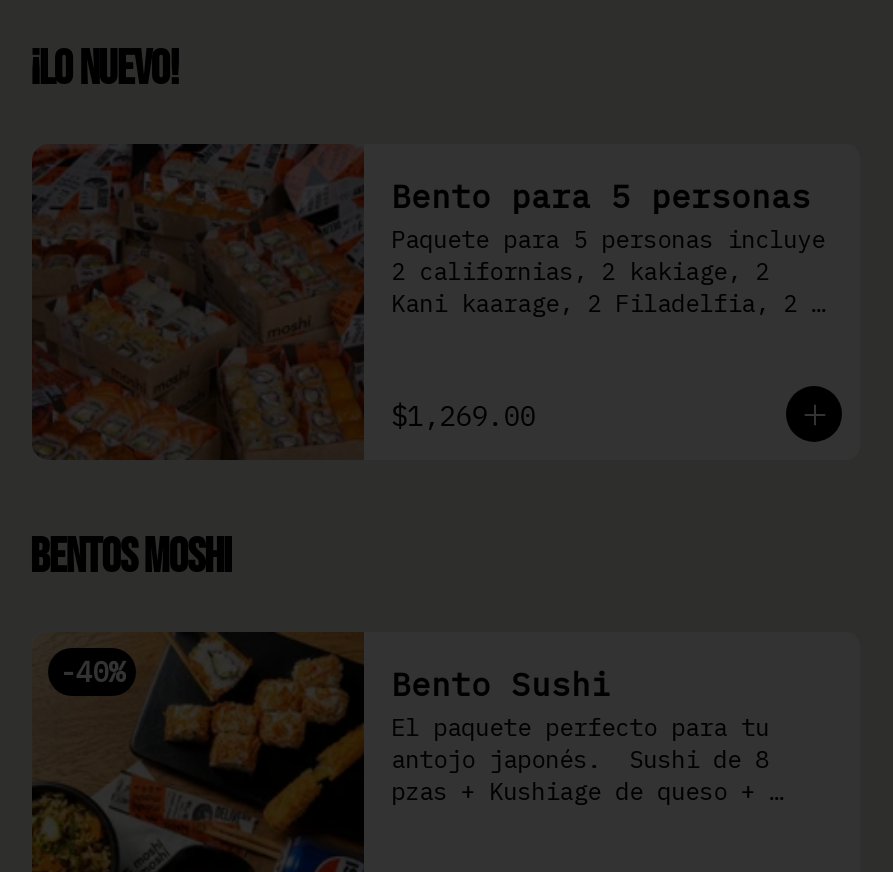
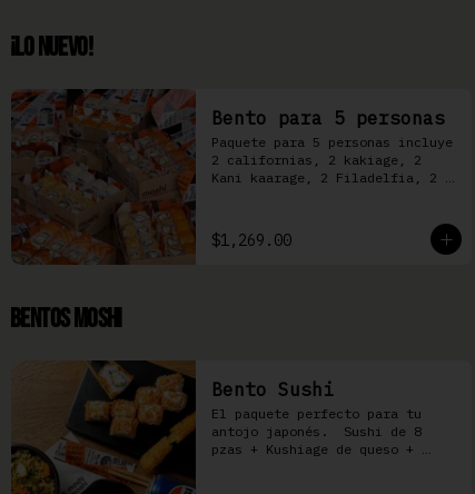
[60,654,124,690] -40% -> none

